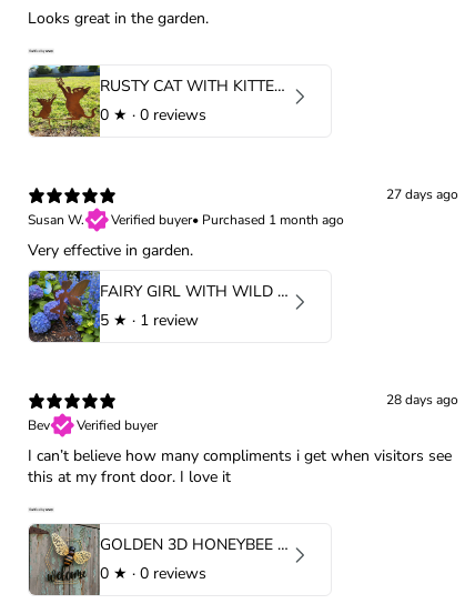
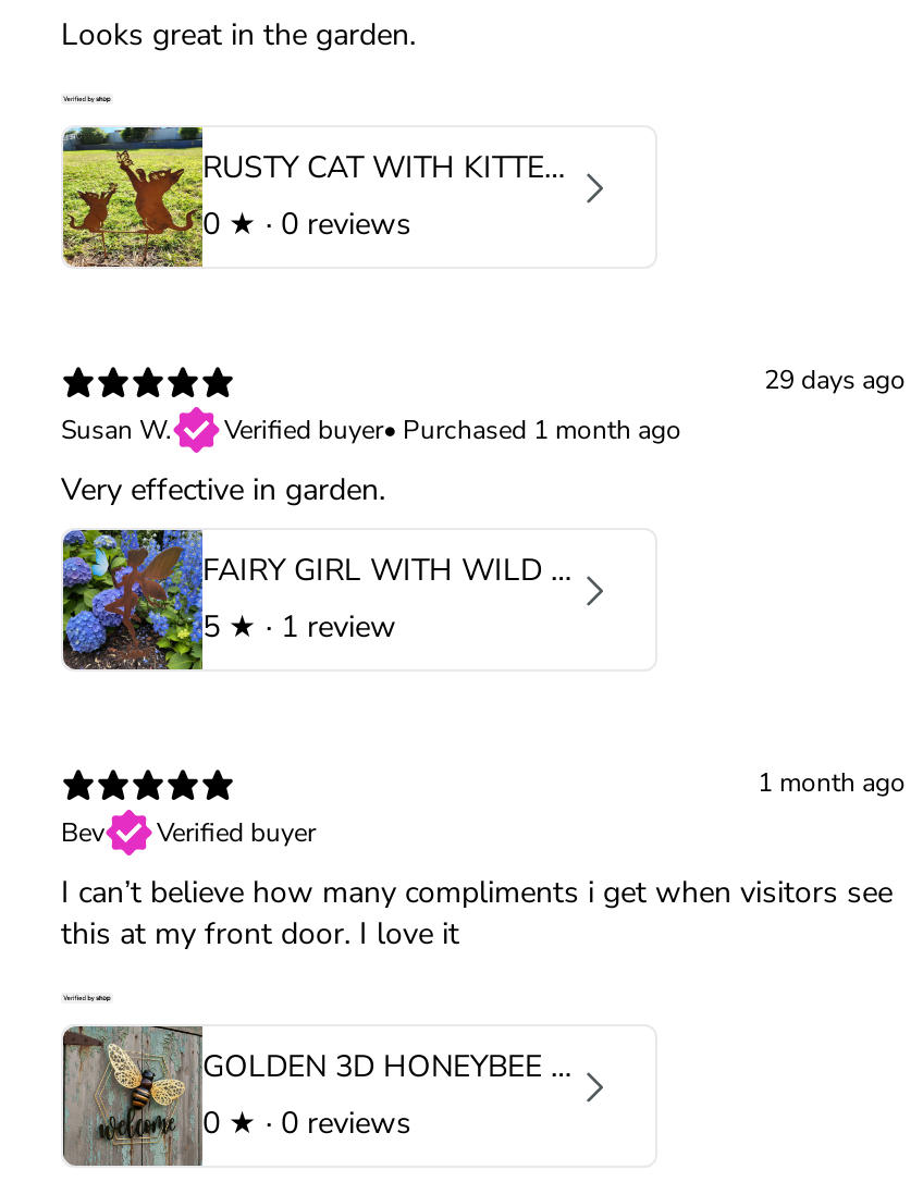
[386,185,458,203] 27 days ago -> [764,361,906,396] 29 days ago
[386,390,458,408] 28 days ago -> [758,764,906,799] 1 month ago

